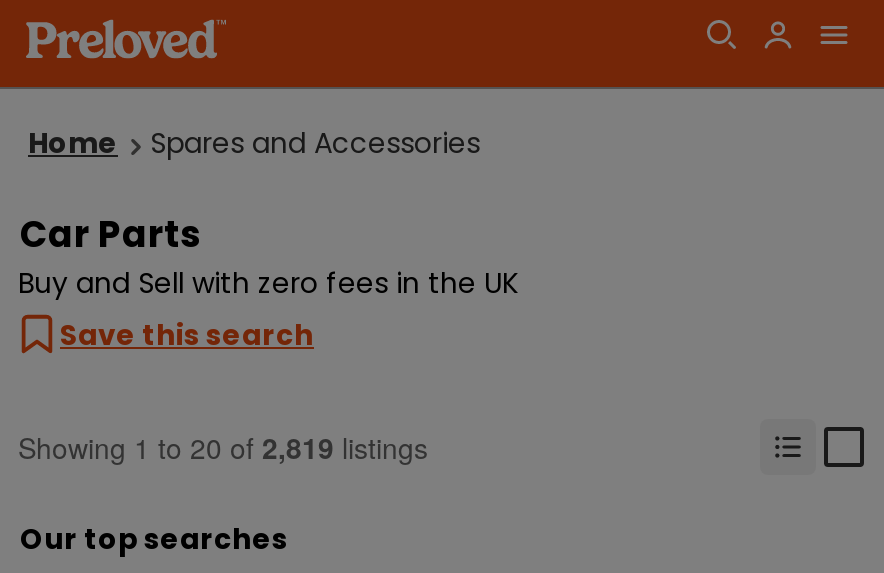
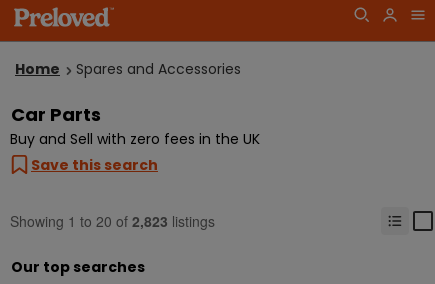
[18,427,428,467] Showing 1 to 20 of 2,819 listings -> [10,211,215,231] Showing 1 to 20 of 2,823 listings

